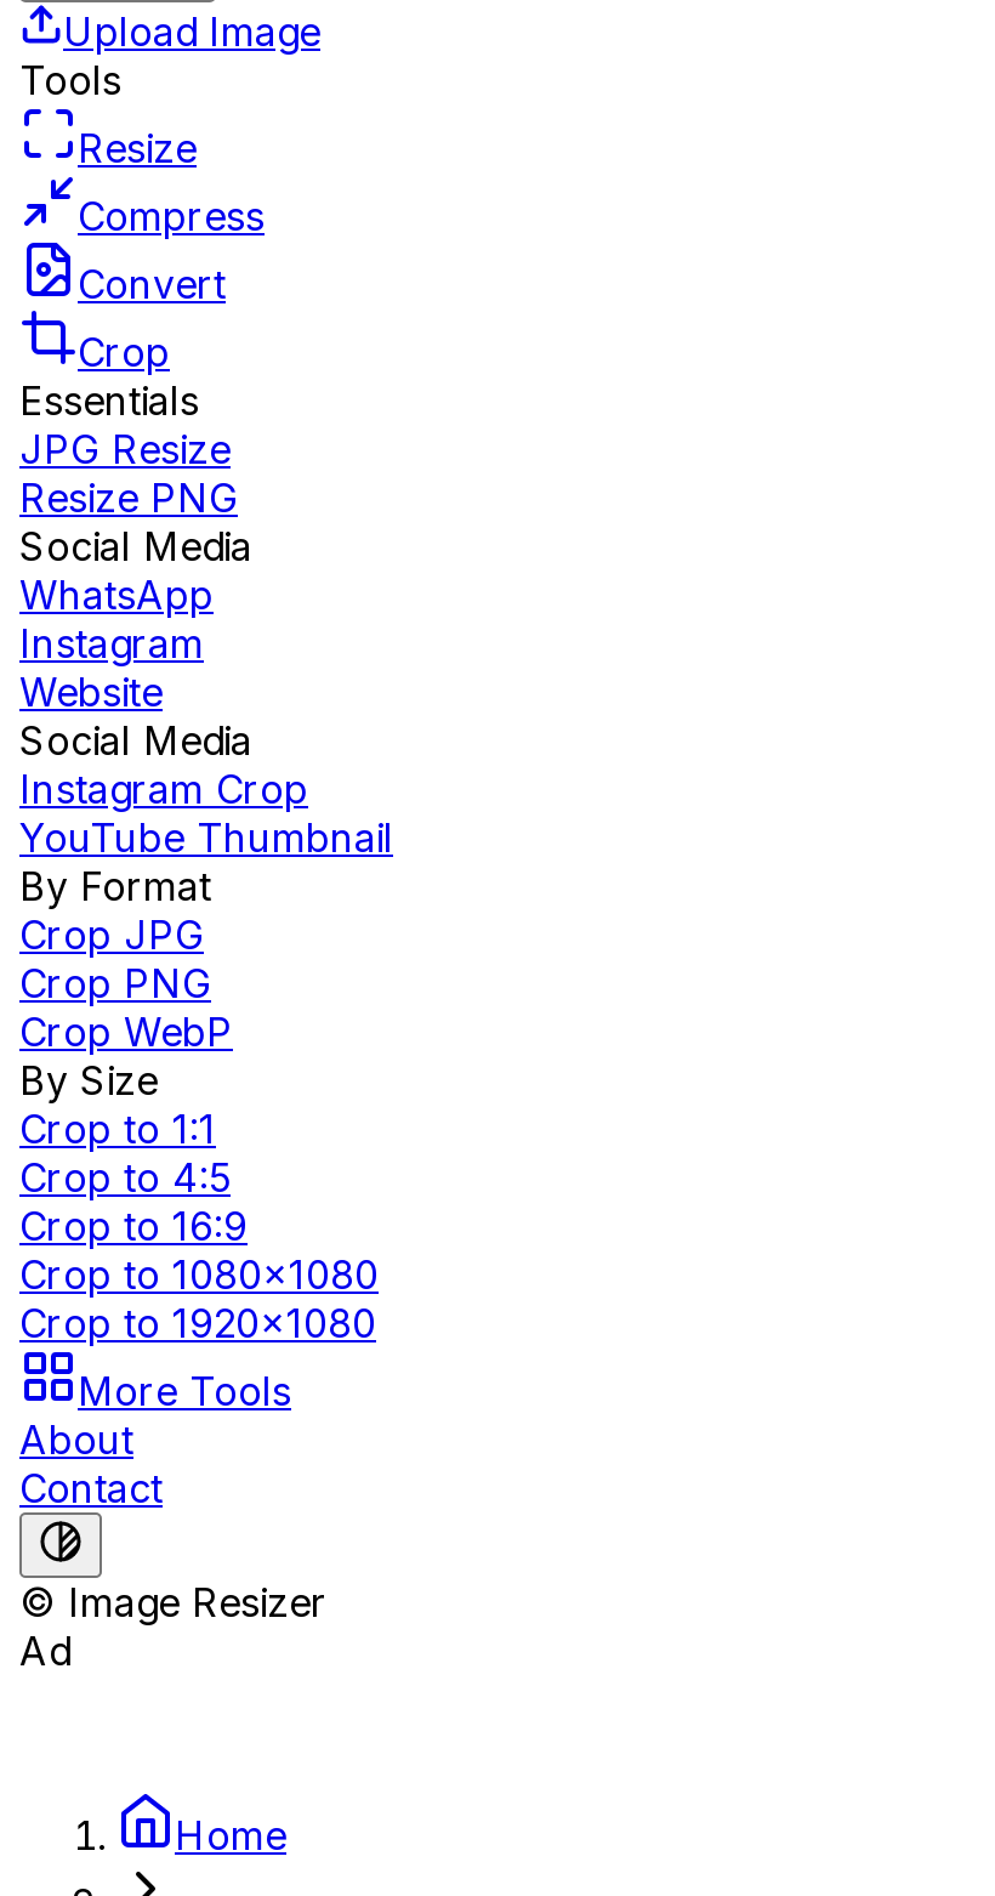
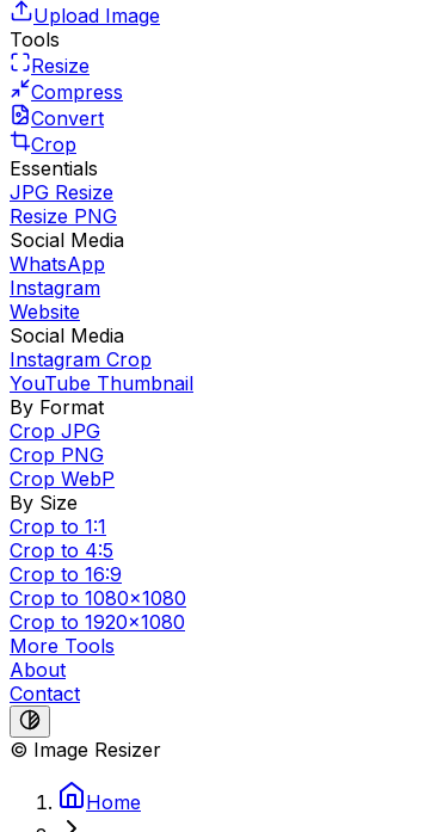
[19,1627,70,1675] Ad -> none

